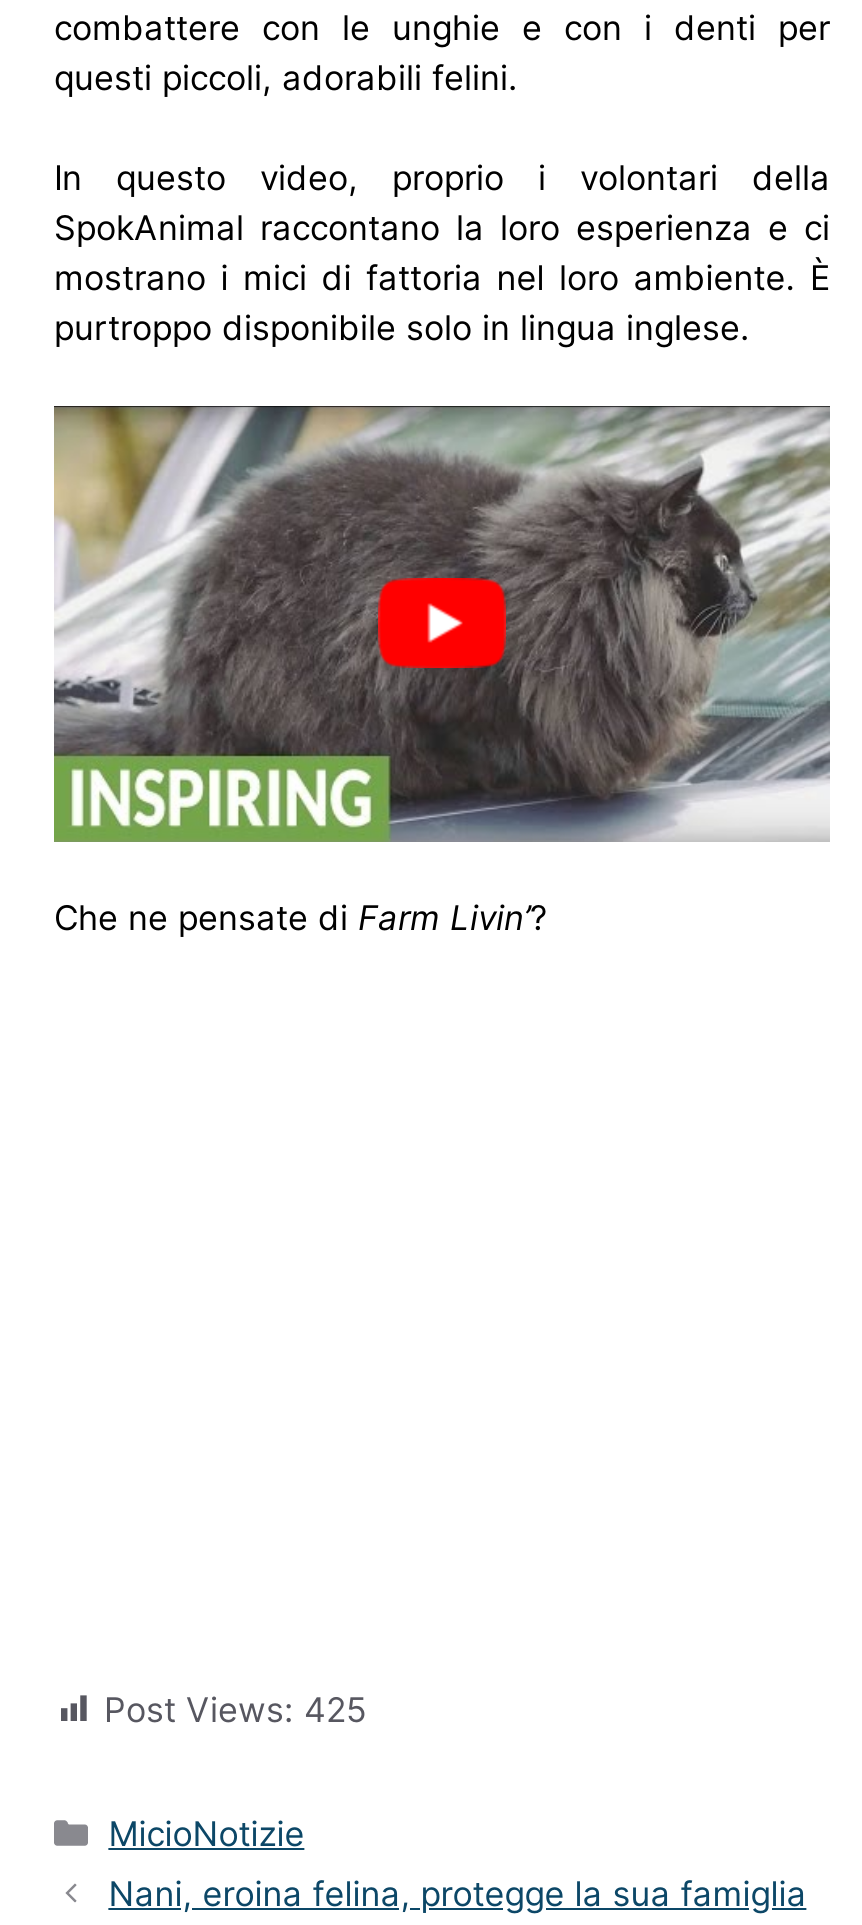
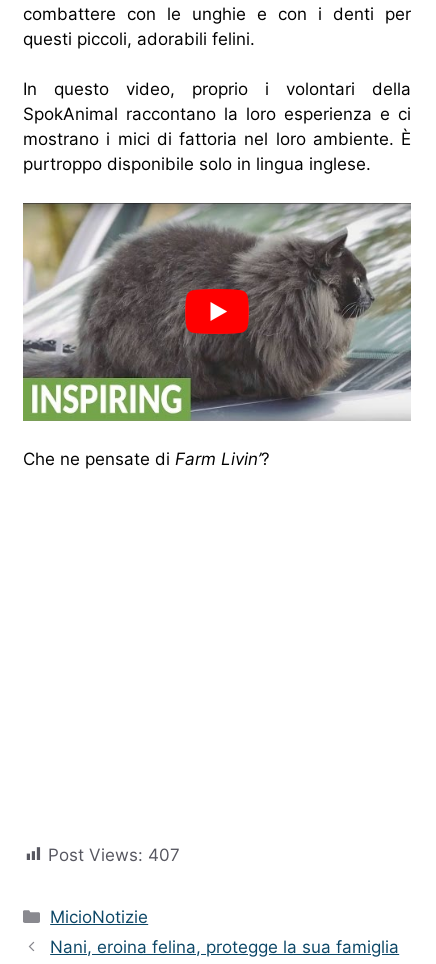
[104,1689,366,1729] Post Views: 425 -> [48,845,180,865] Post Views: 407

